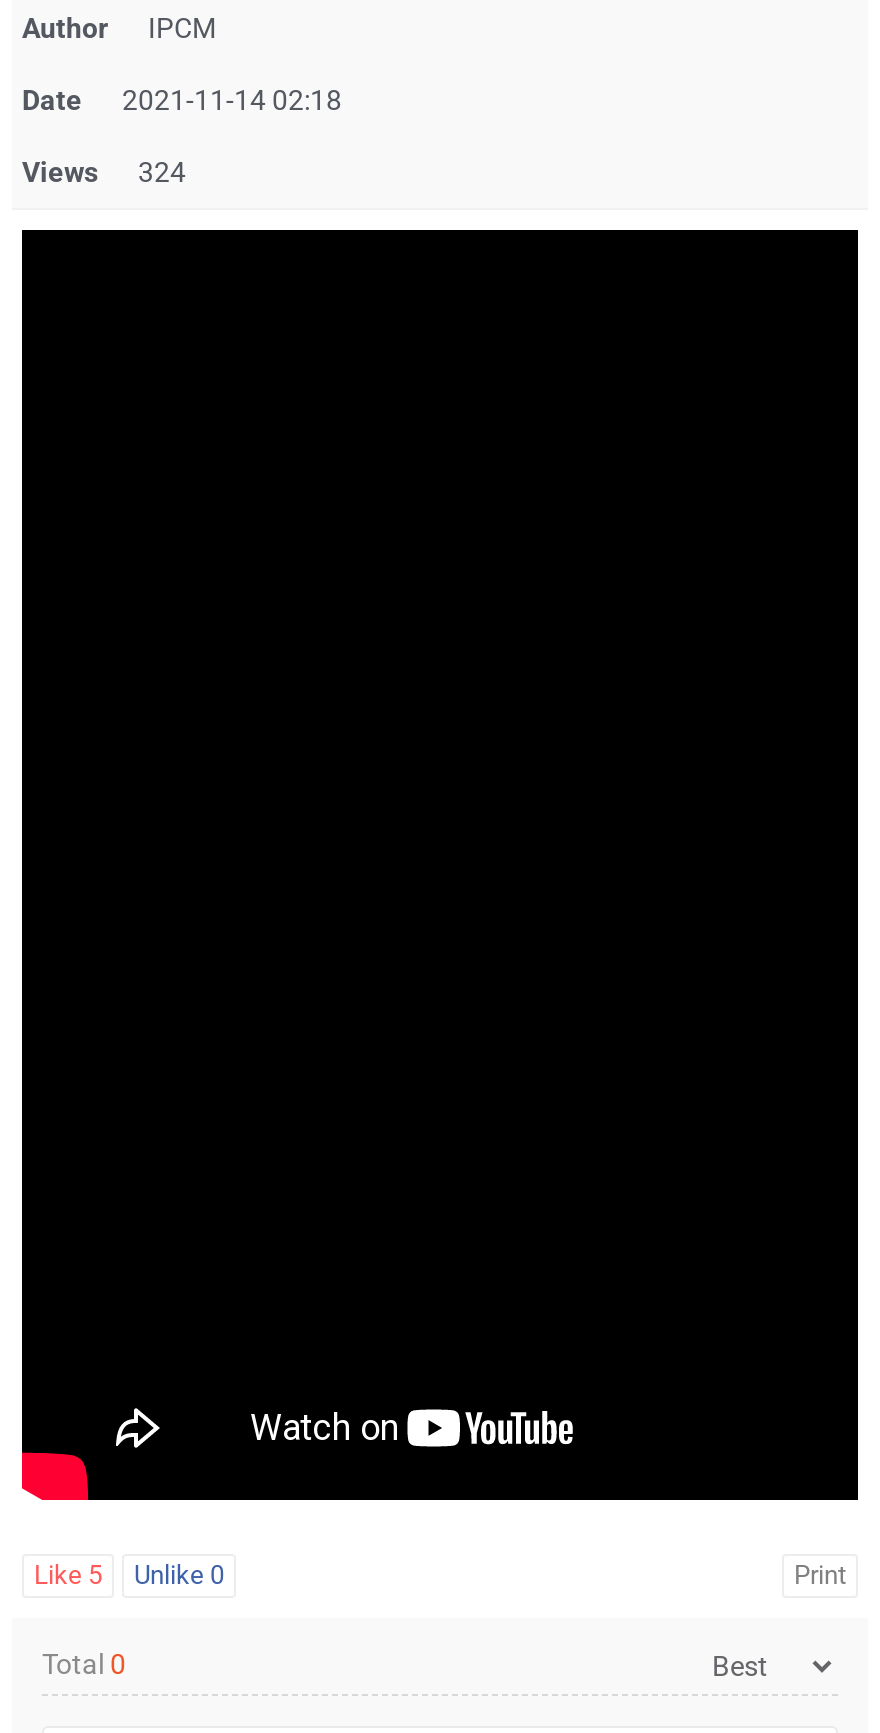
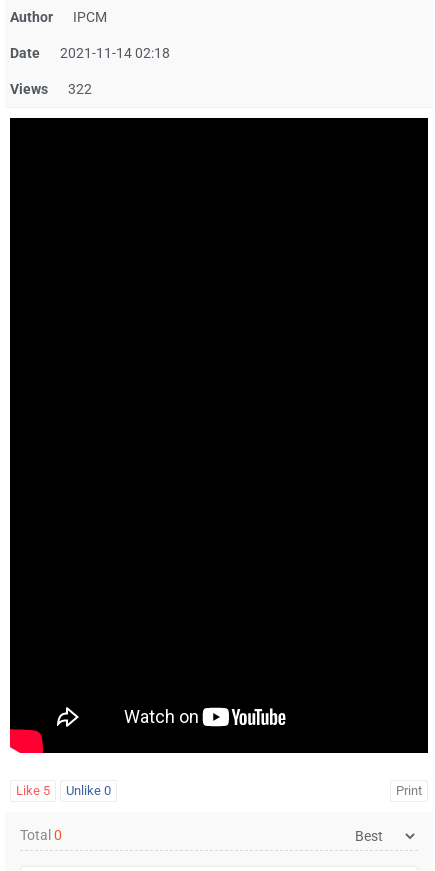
[22,155,186,187] Views 324 -> [10,81,92,97] Views 322

